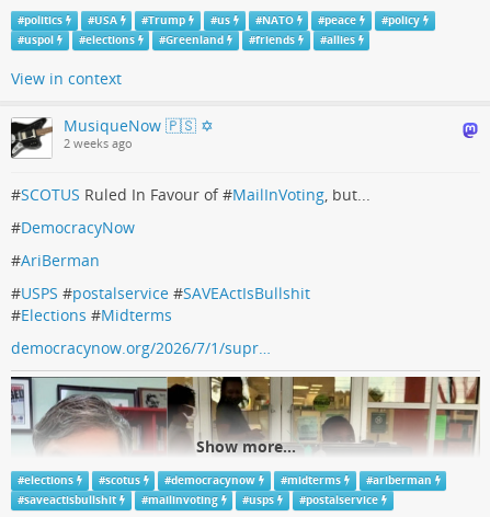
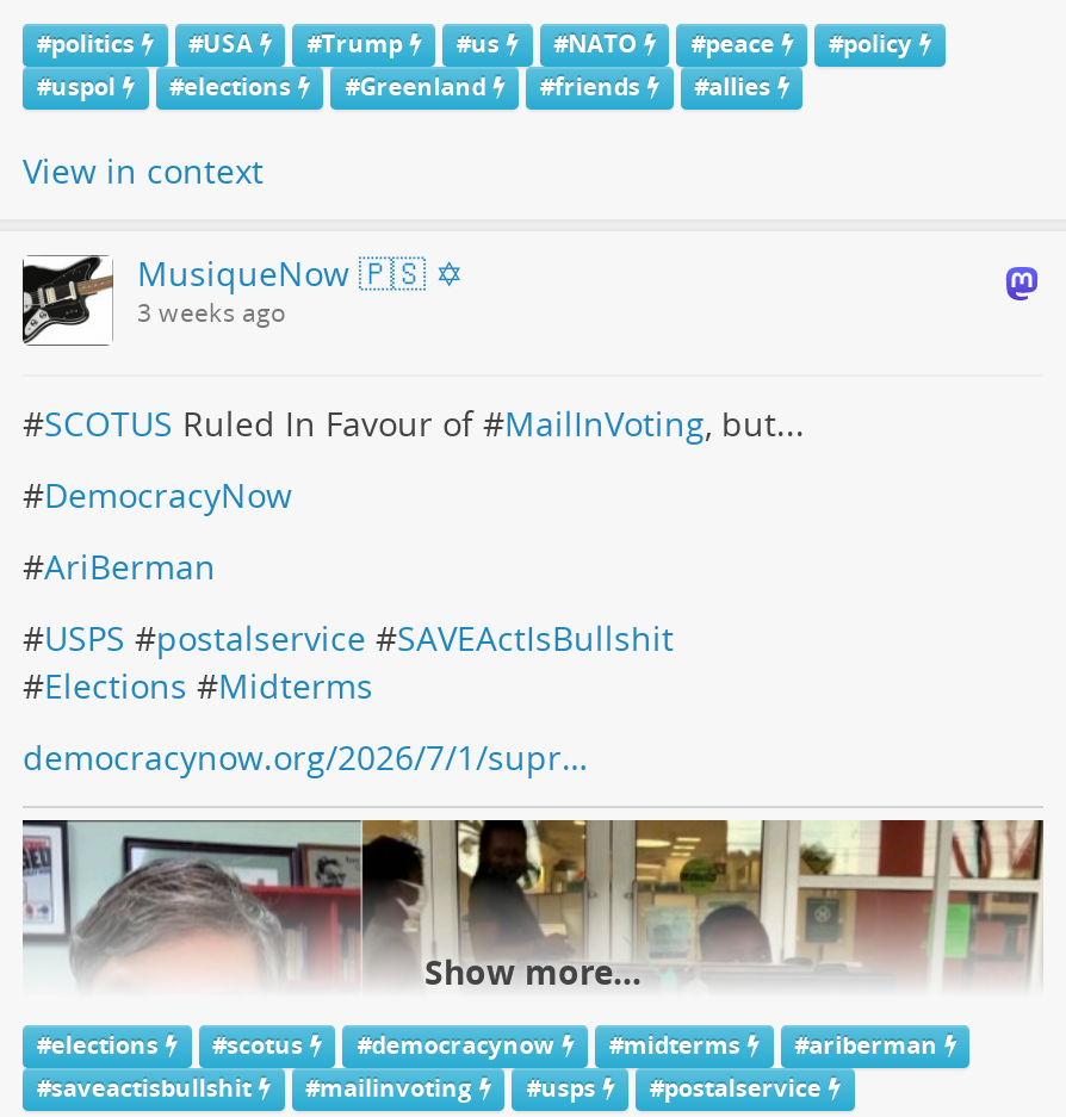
[64,136,133,151] 2 weeks ago -> [137,296,287,329] 3 weeks ago

